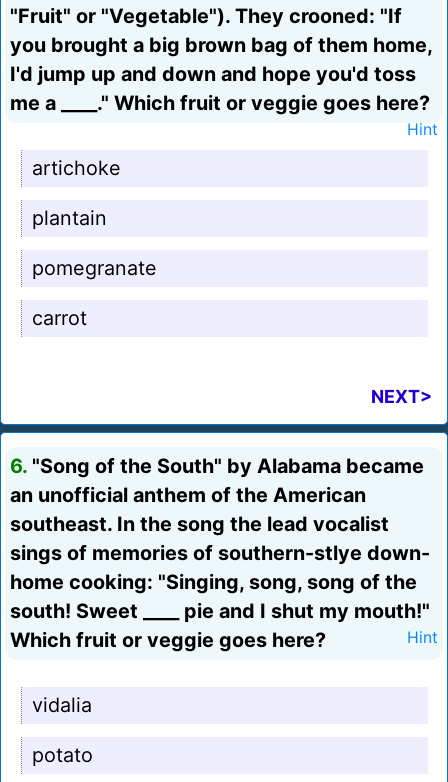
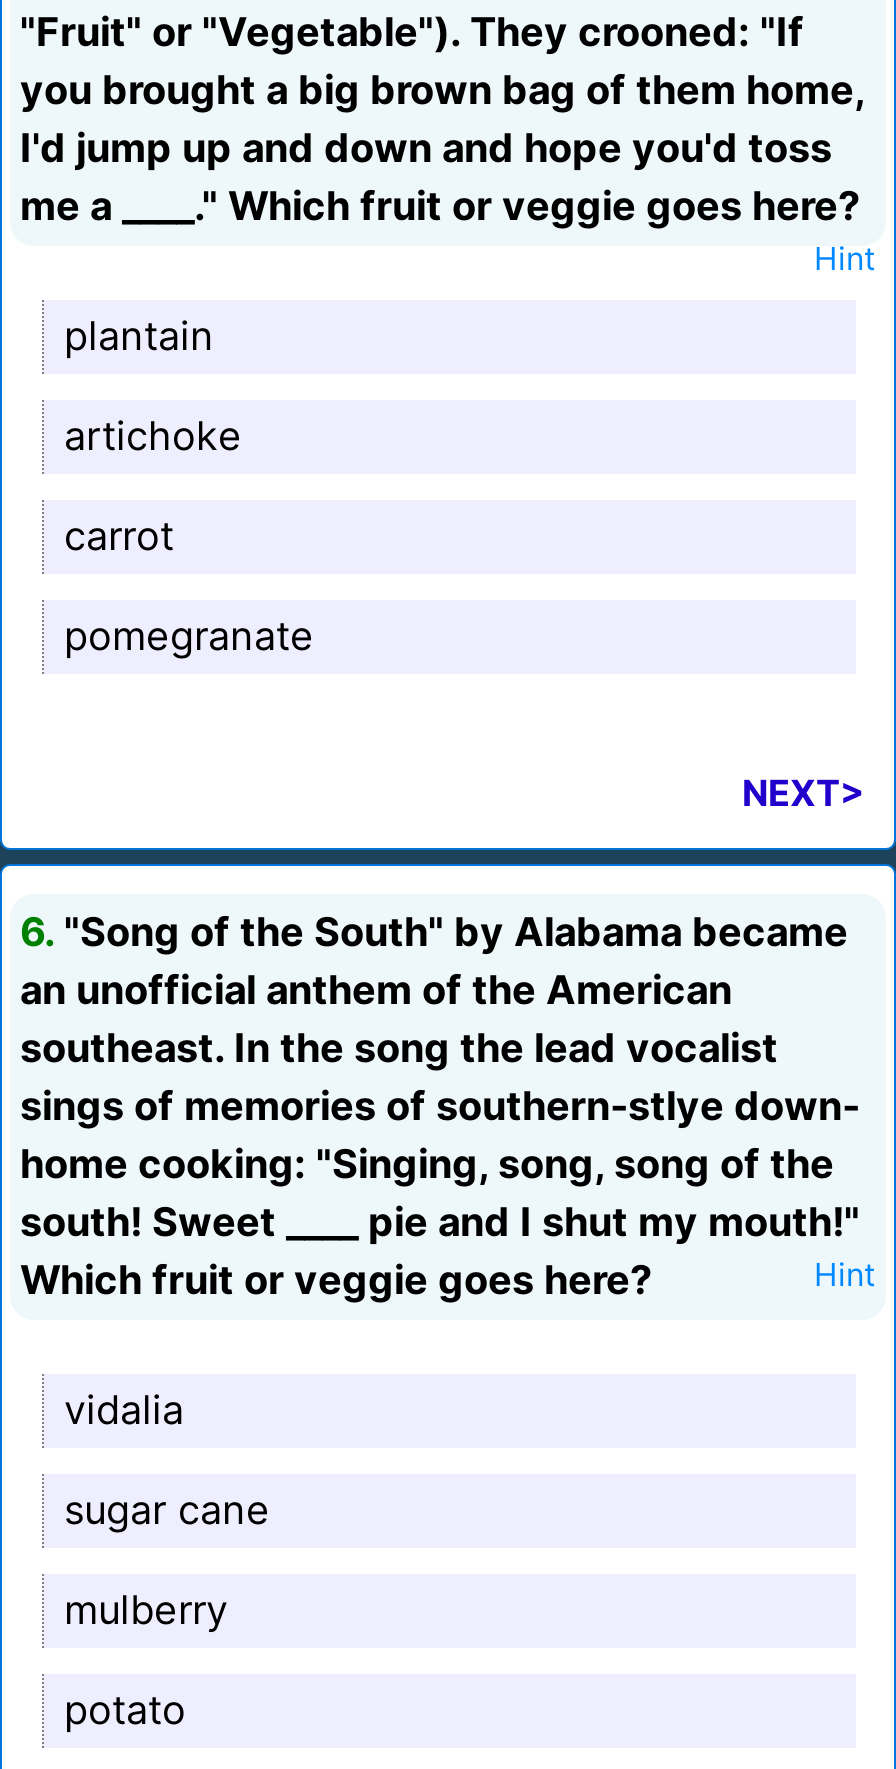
moved [32,206,107,230] -> [64,312,214,360]: plantain
moved [32,306,87,330] -> [64,512,174,560]: carrot
none -> [64,1486,270,1634] sugar cane | mulberry

